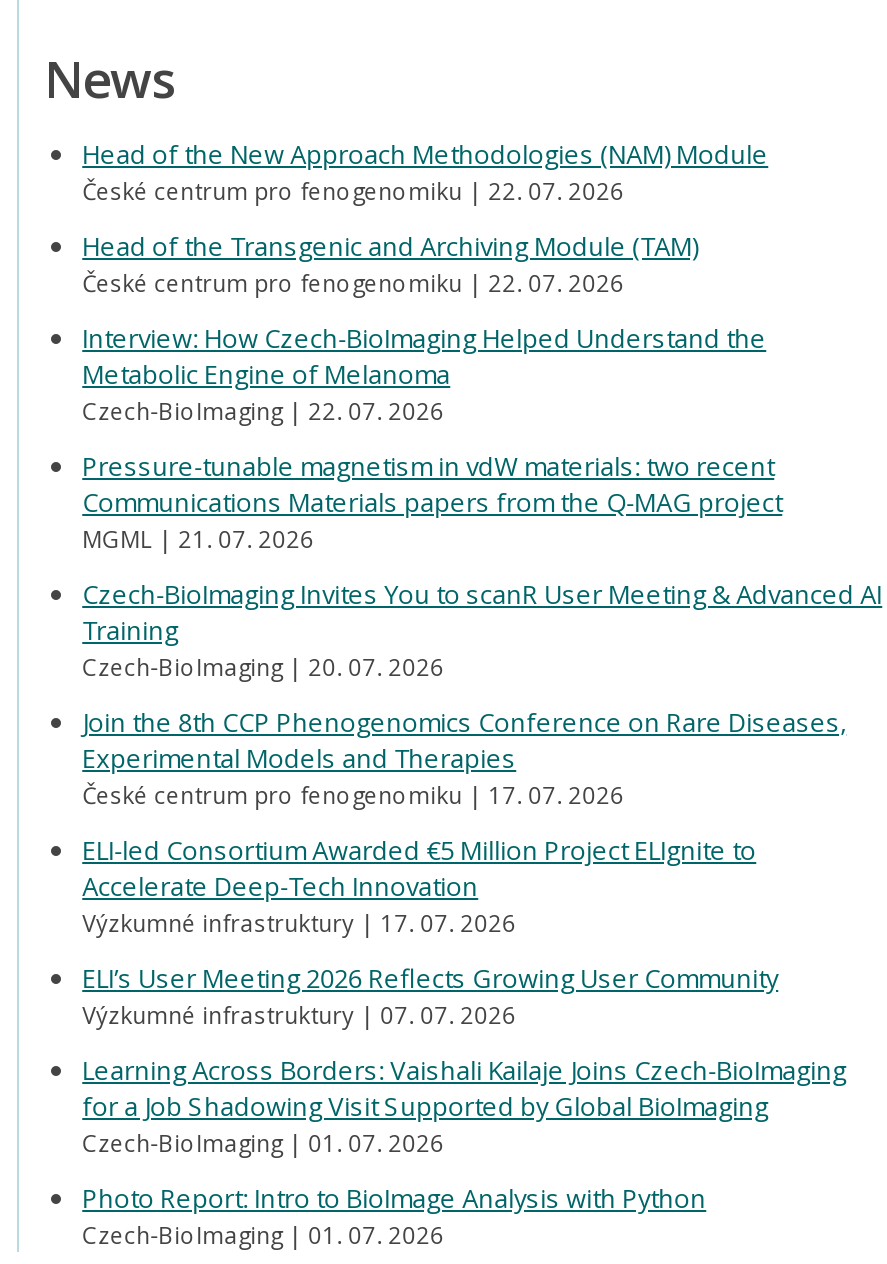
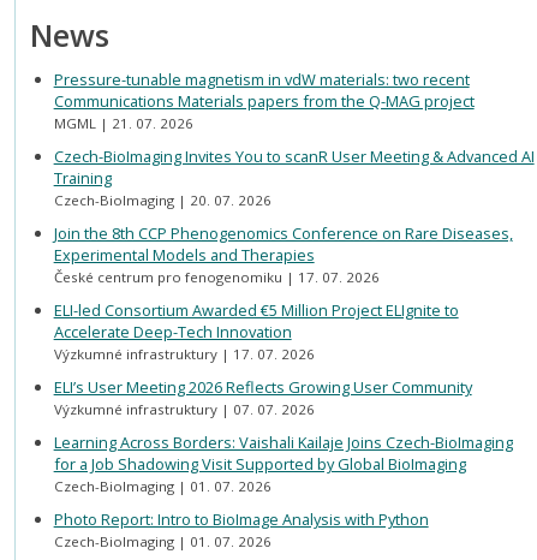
[82,136,768,426] Head of the New Approach Methodologies (NAM) Module | České centrum pro fenogenomiku | 22. 07. 2026 | Head of the Transgenic and Archiving Module (TAM) | České centrum pro fenogenomiku | 22. 07. 2026 | Interview: How Czech-BioImaging Helped Understand the | Metabolic Engine of Melanoma | Czech-BioImaging | 22. 07. 2026 -> none

